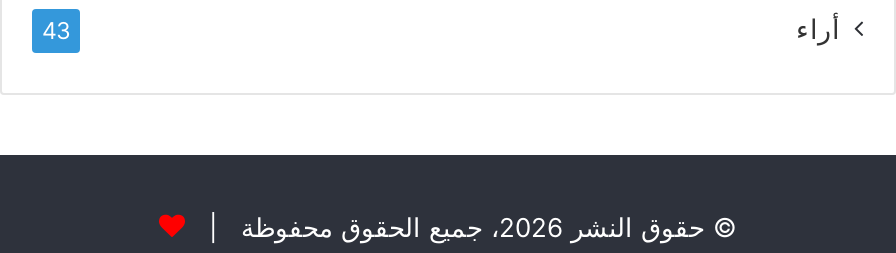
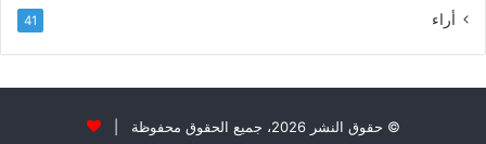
[42,17,70,45] 43 -> [24,13,37,28] 41

